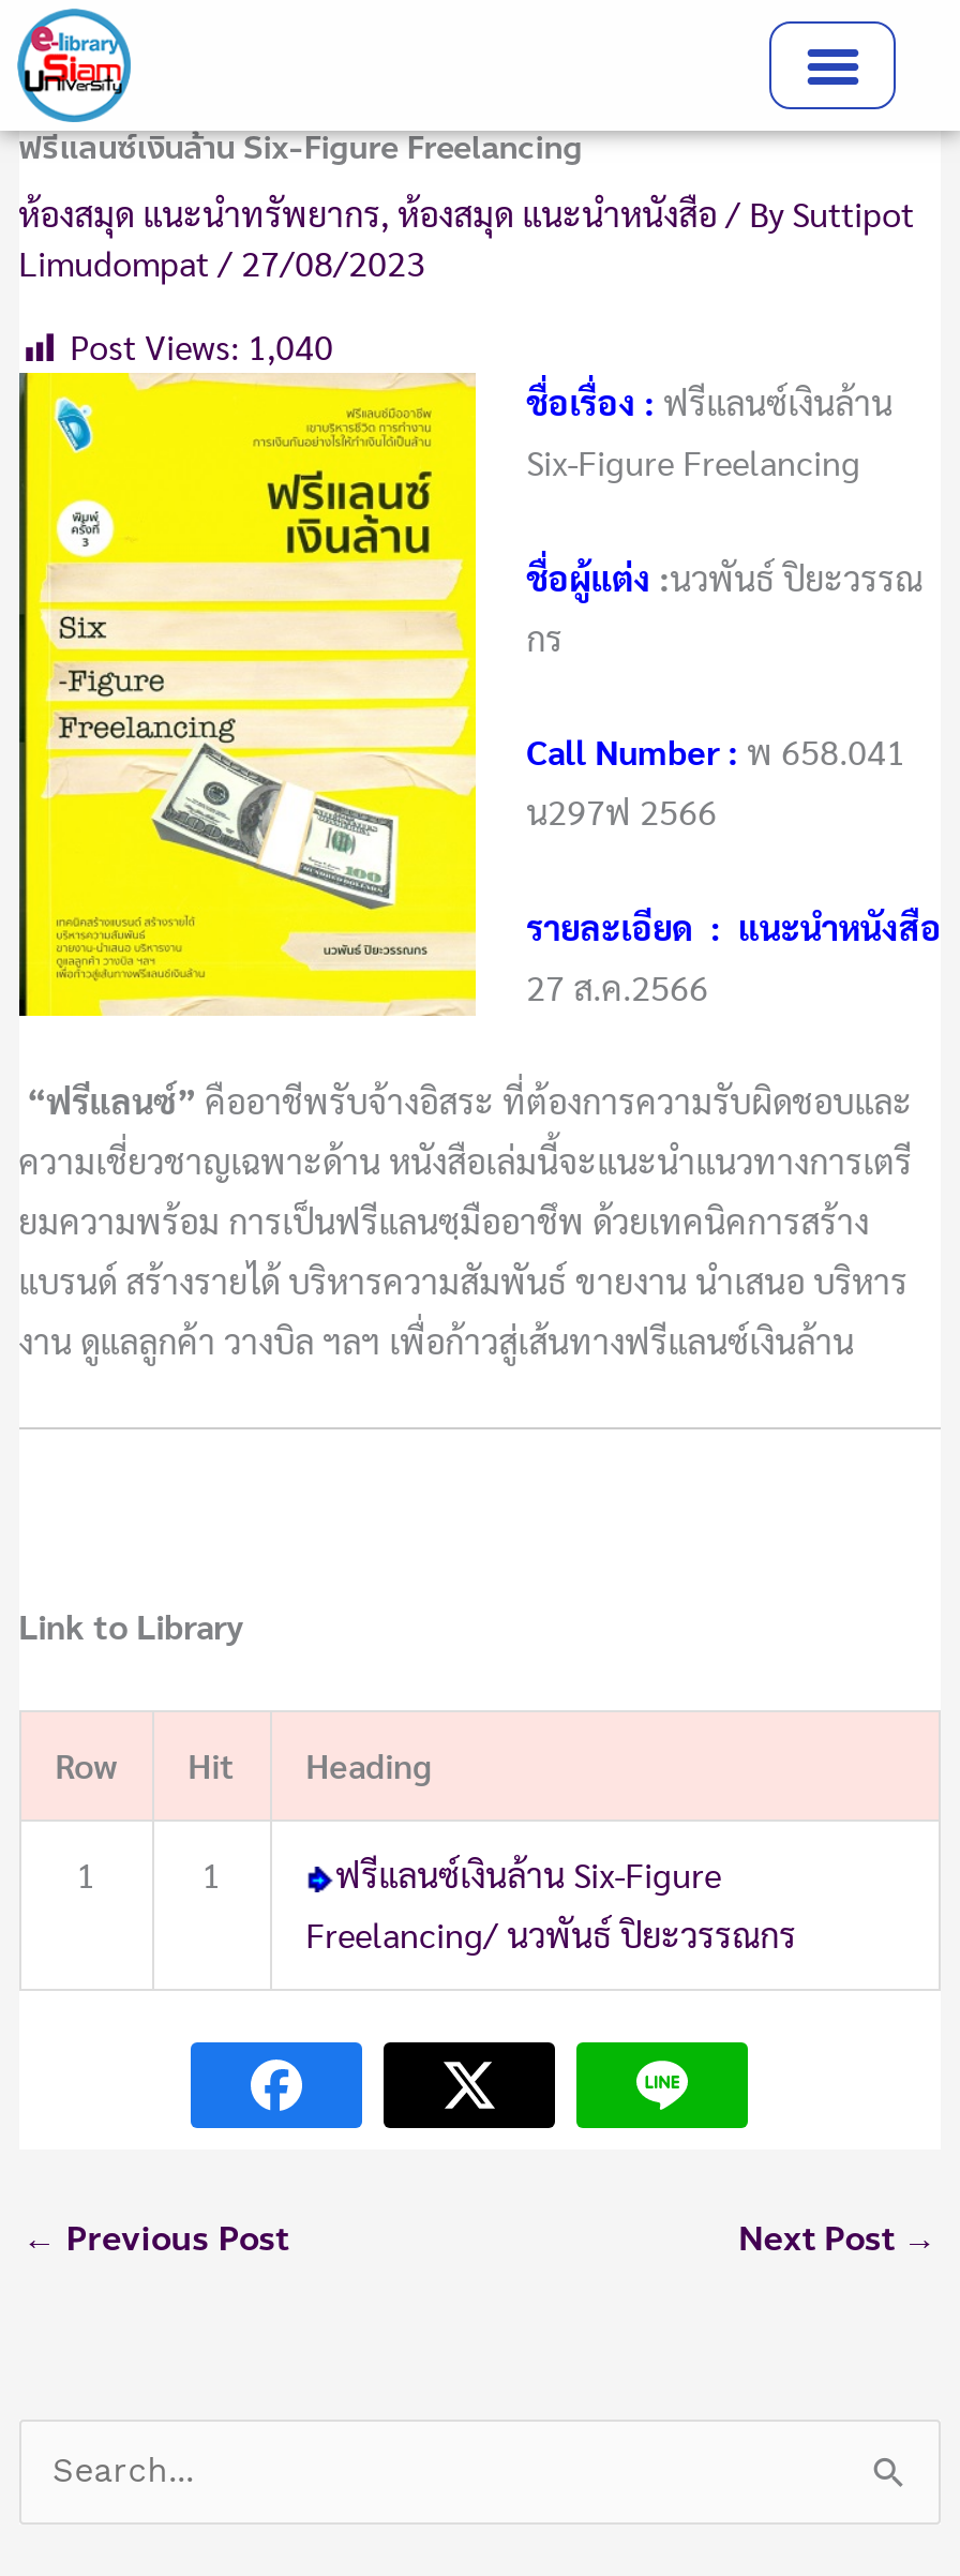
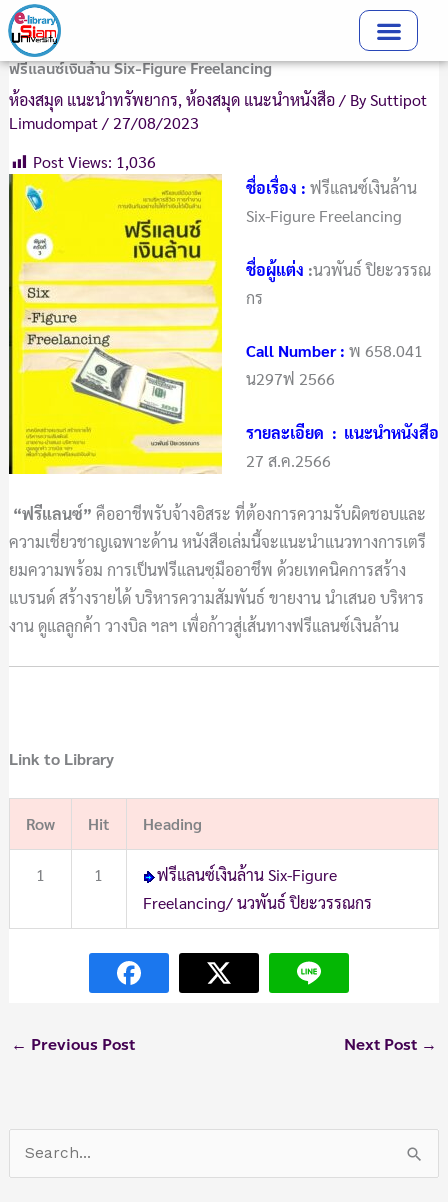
[70,324,333,369] Post Views: 1,040 -> [33,151,156,172] Post Views: 1,036

